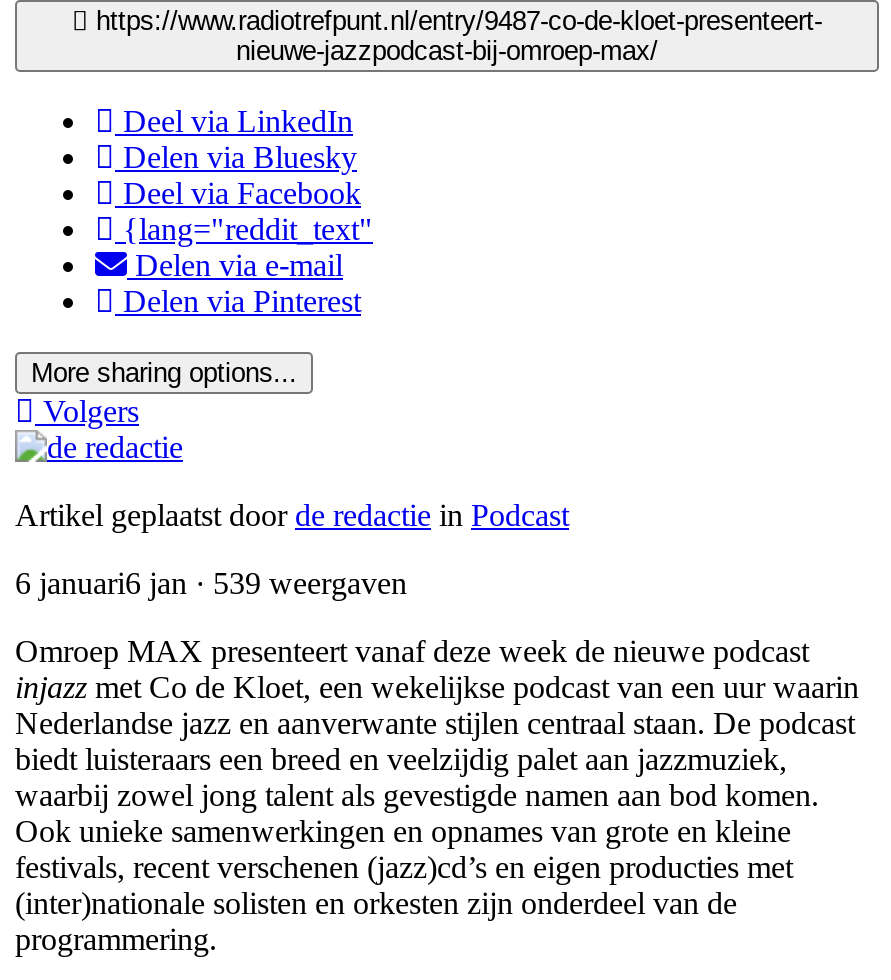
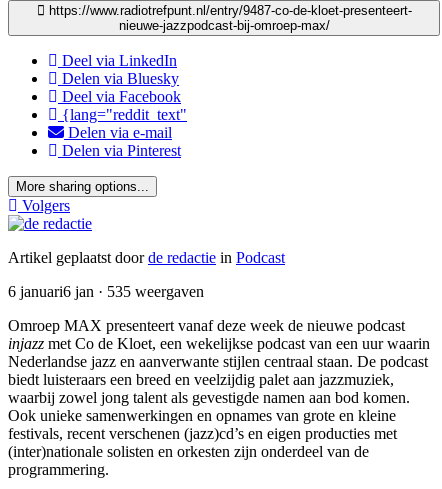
[15,567,407,601] 6 januari6 jan · 539 weergaven -> [8,283,204,300] 6 januari6 jan · 535 weergaven

